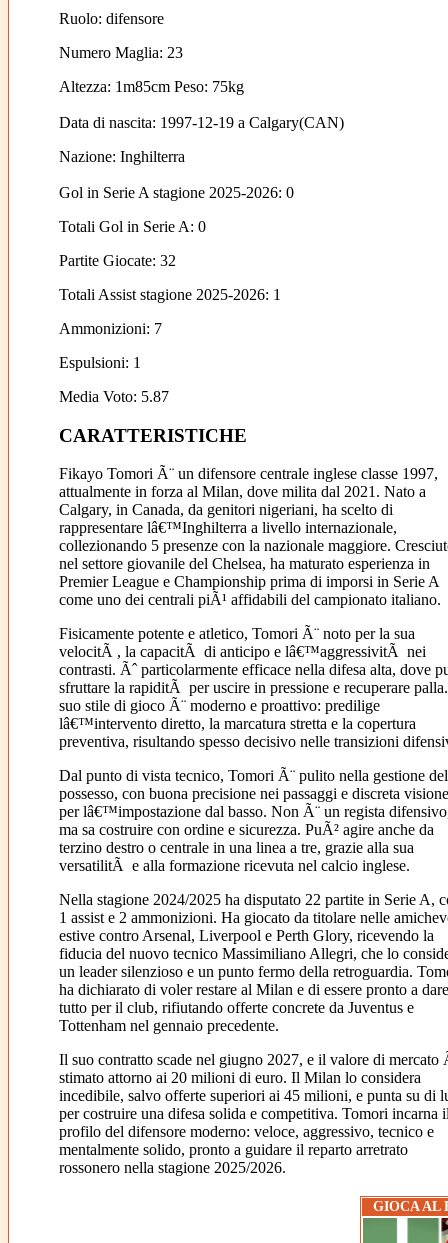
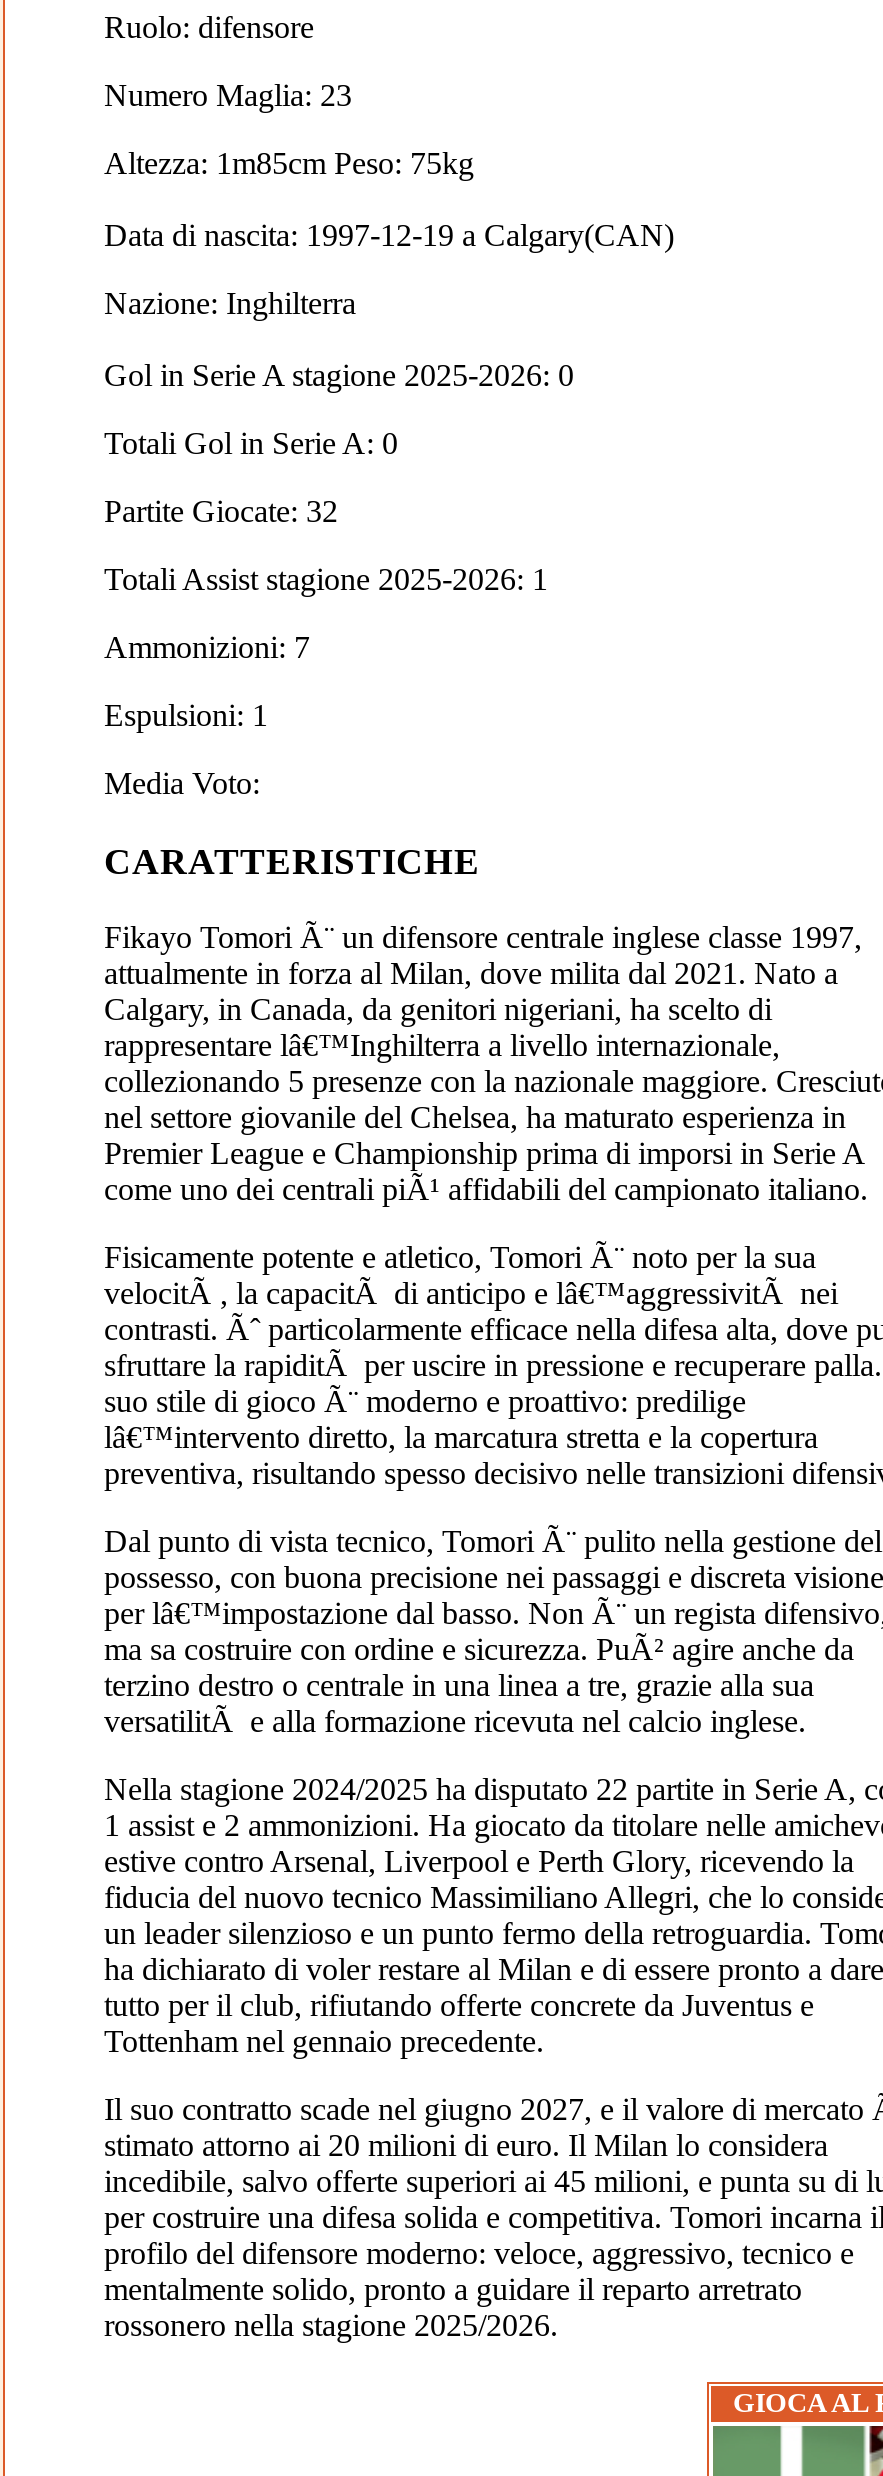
[58,388,168,405] Media Voto: 5.87 -> [104,766,260,800] Media Voto:

